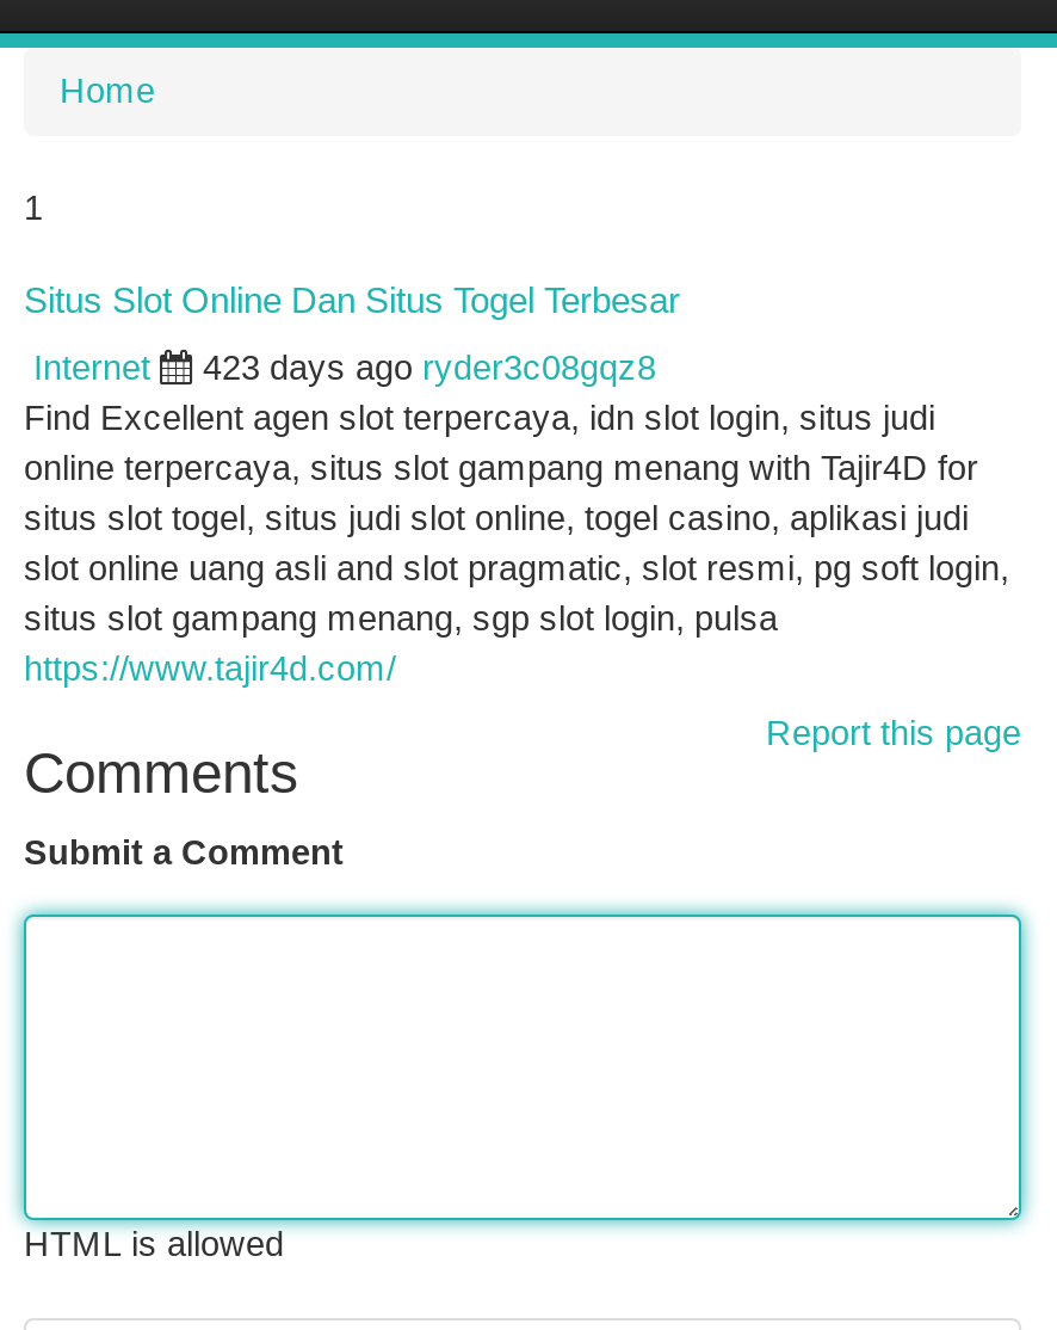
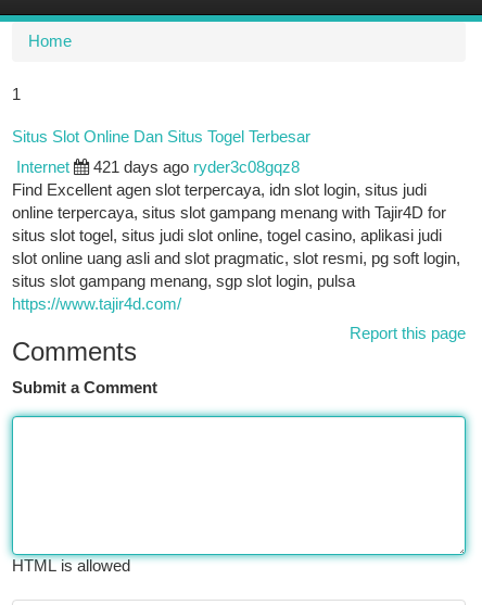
[203,349,656,387] 423 days ago ryder3c08gqz8 -> [93,159,300,176] 421 days ago ryder3c08gqz8

